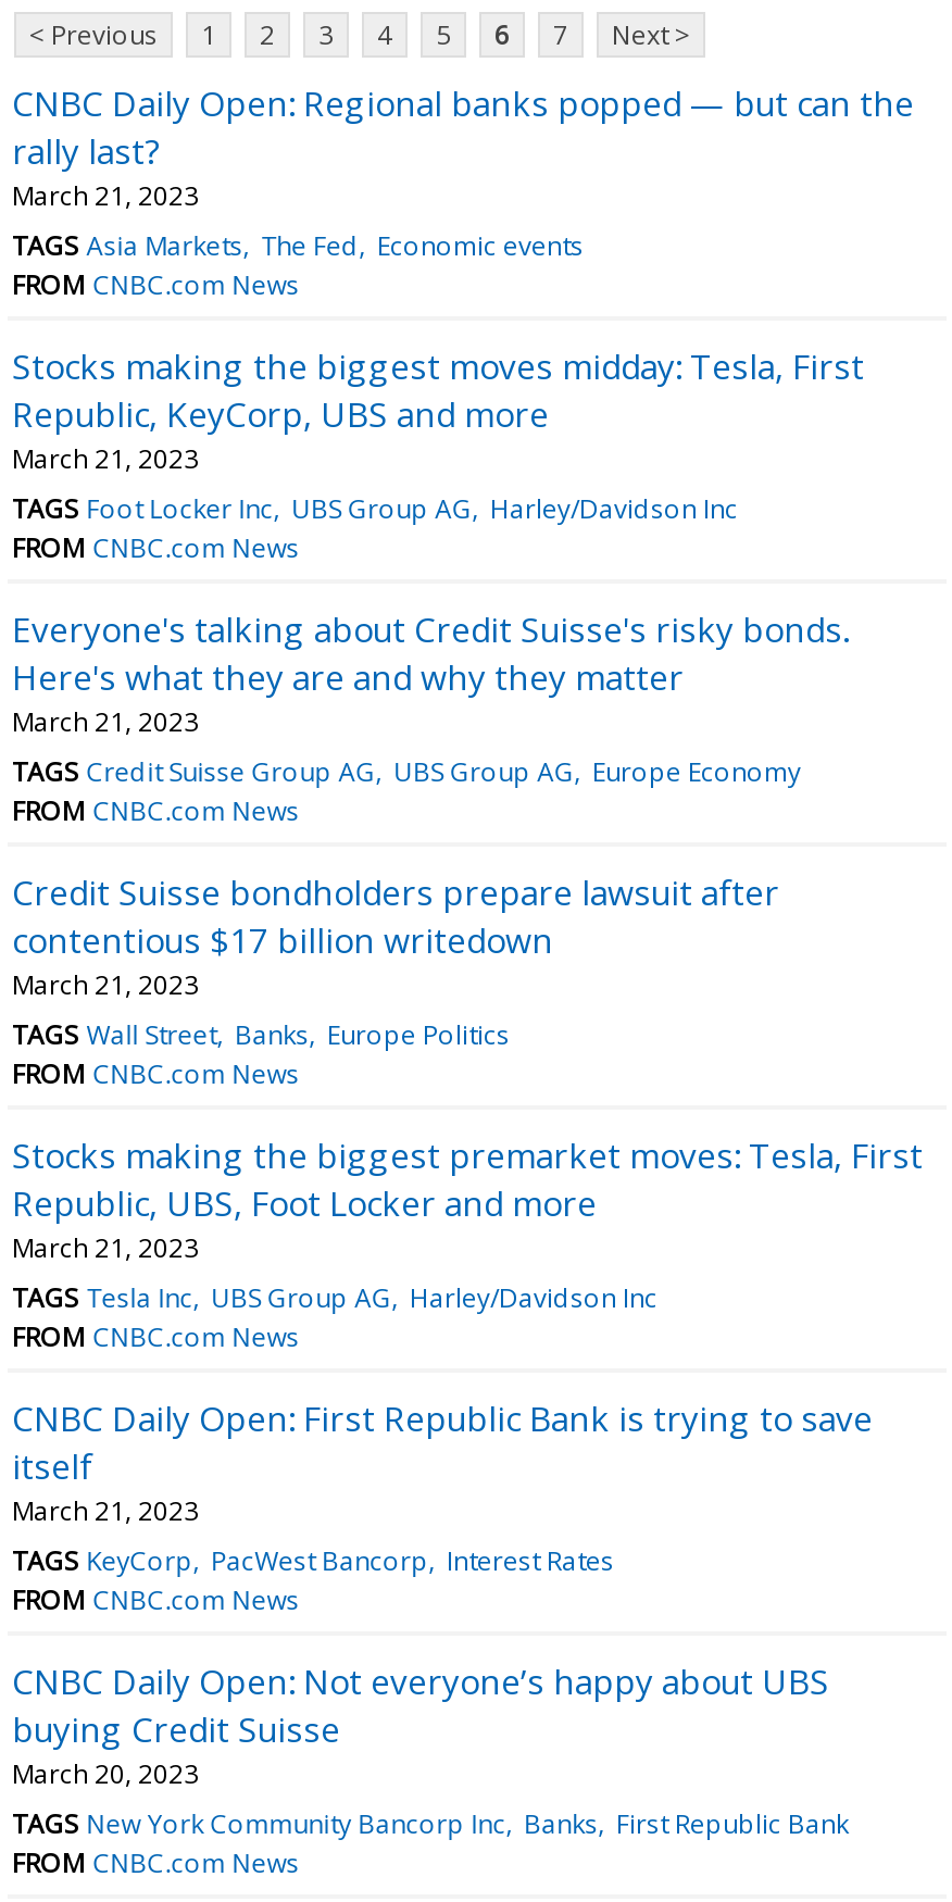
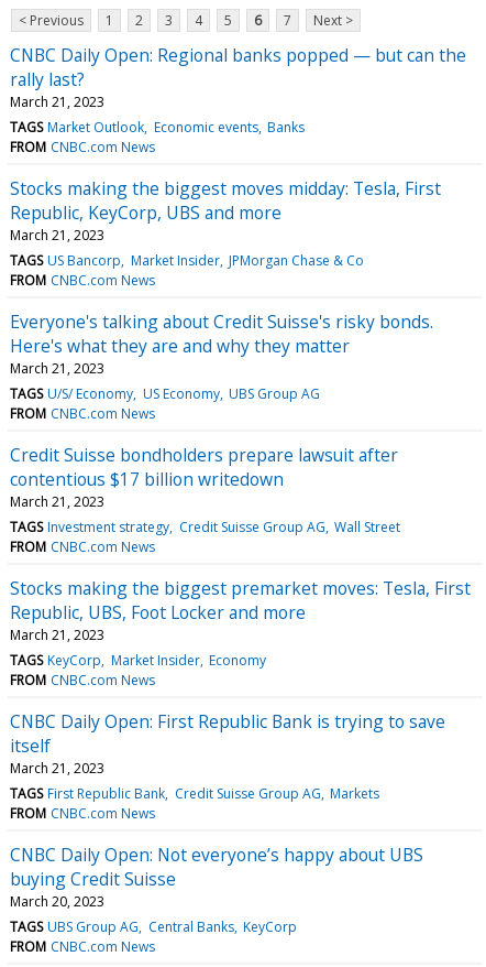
[12,227,583,264] TAGS Asia Markets The Fed Economic events -> [10,118,304,136] TAGS Market Outlook Economic events Banks
[12,490,738,527] TAGS Foot Locker Inc UBS Group AG Harley/Davidson Inc -> [10,251,364,270] TAGS US Bancorp Market Insider JPMorgan Chase & Co
[12,753,801,790] TAGS Credit Suisse Group AG UBS Group AG Europe Economy -> [10,384,320,403] TAGS U/S/ Economy US Economy UBS Group AG
[12,1016,509,1053] TAGS Wall Street Banks Europe Politics -> [10,518,400,536] TAGS Investment strategy Credit Suisse Group AG Wall Street
[12,1279,657,1316] TAGS Tesla Inc UBS Group AG Harley/Davidson Inc -> [10,651,266,670] TAGS KeyCorp Market Insider Economy
[12,1542,614,1579] TAGS KeyCorp PacWest Bancorp Interest Rates -> [10,784,379,803] TAGS First Republic Bank Credit Suisse Group AG Markets
[12,1805,849,1842] TAGS New York Community Bancorp Inc Banks First Republic Bank -> [10,917,297,936] TAGS UBS Group AG Central Banks KeyCorp

